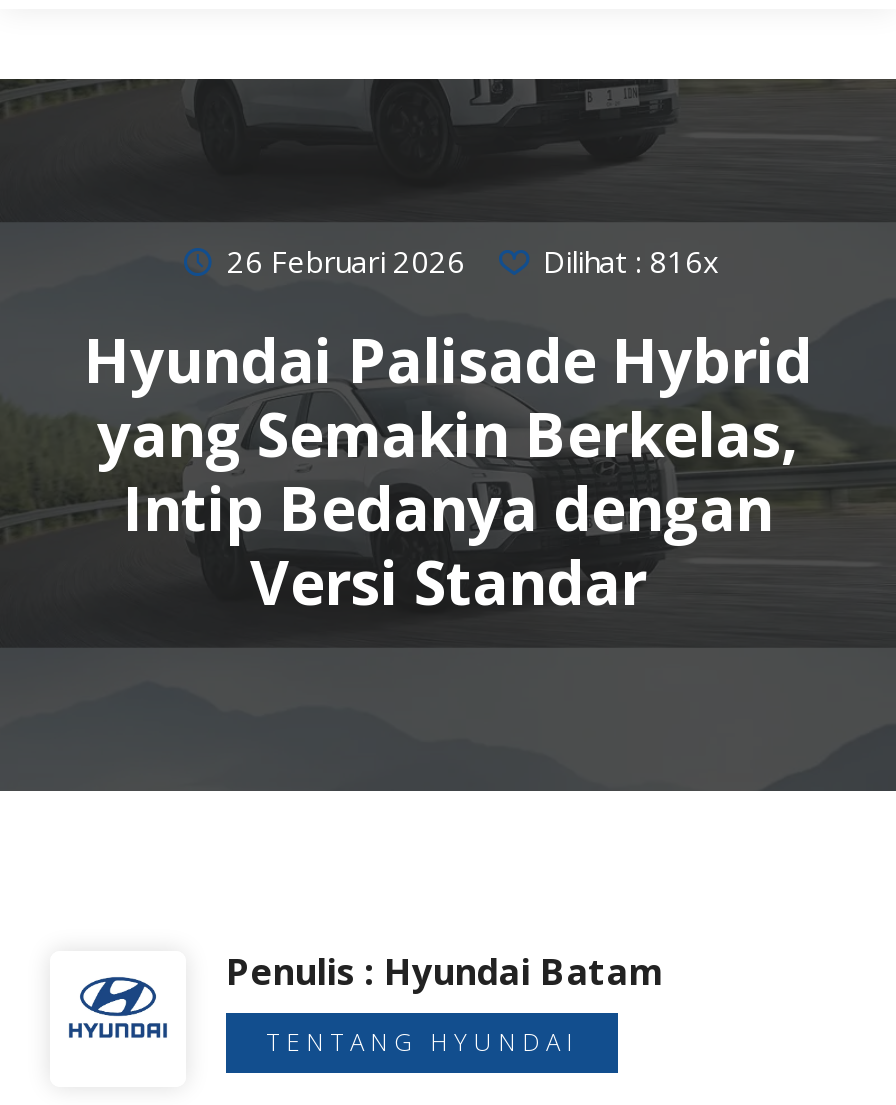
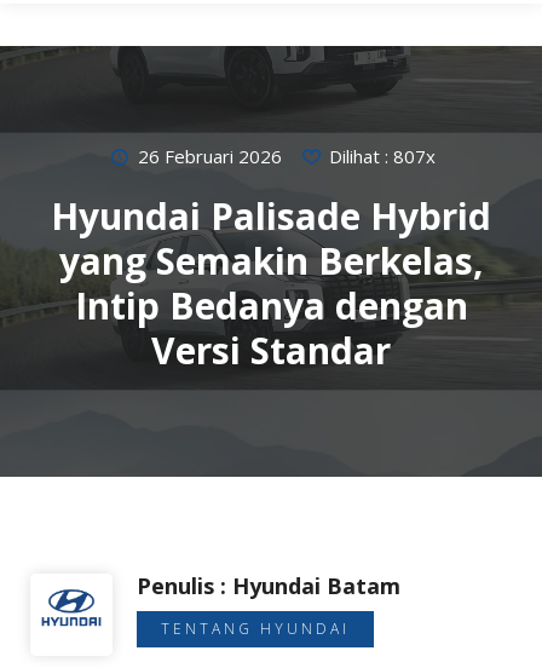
[219,241,719,281] 26 Februari 2026 Dilihat : 816x -> [132,144,435,168] 26 Februari 2026 Dilihat : 807x

